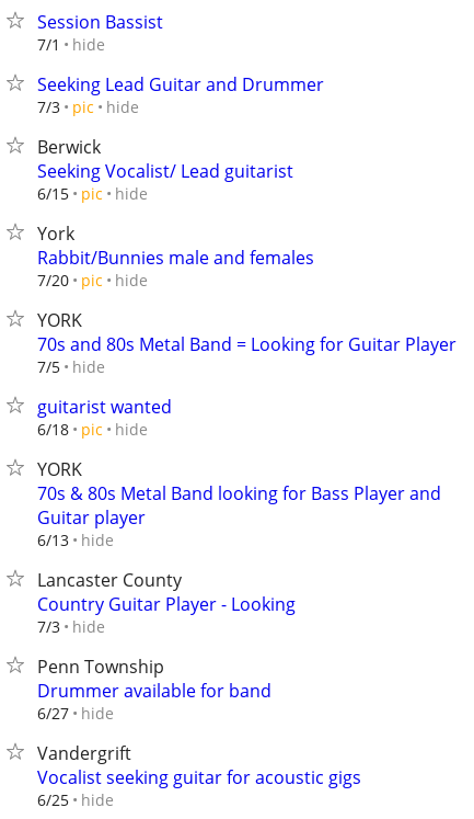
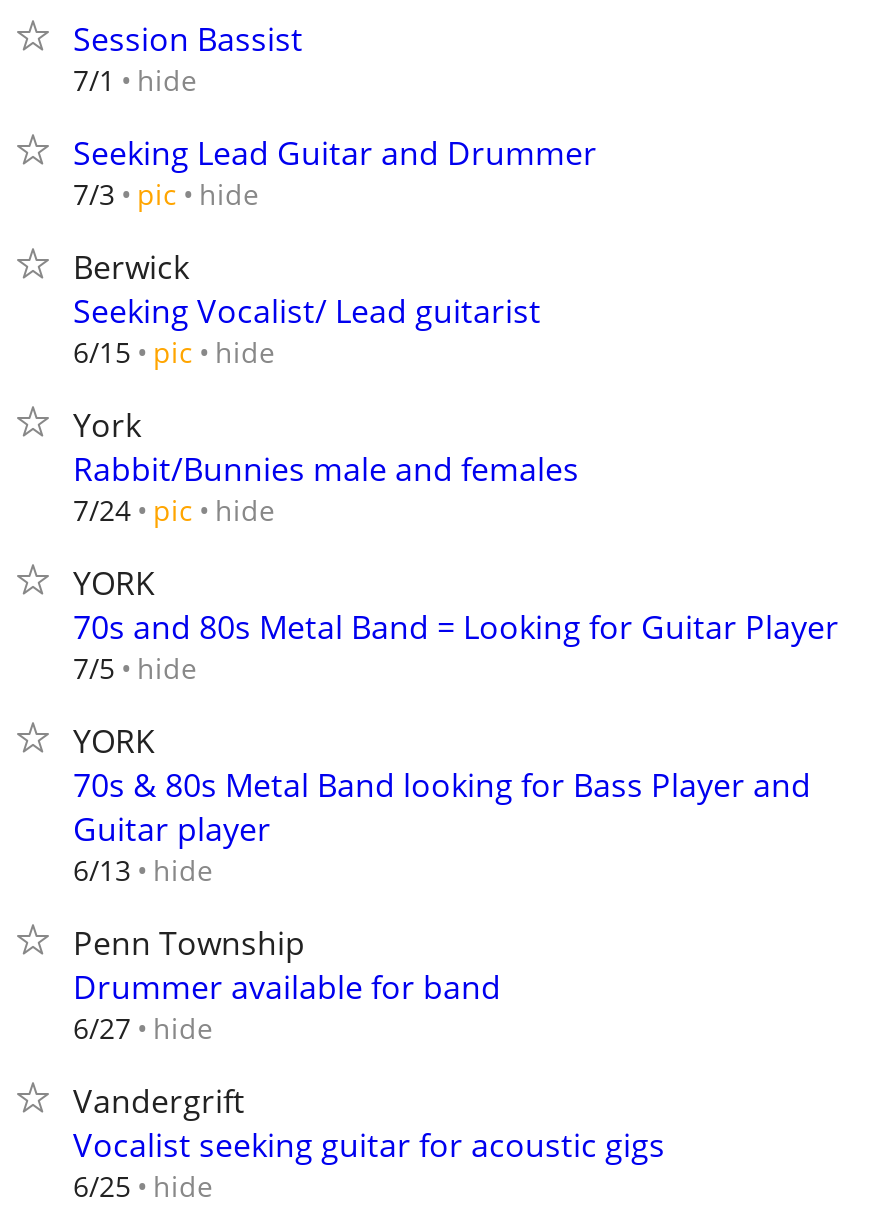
[37,269,148,291] 7/20 pic hide -> [73,490,275,529] 7/24 pic hide
[37,395,172,440] guitarist wanted | 6/18 pic hide -> none
[37,568,296,637] Lancaster County | Country Guitar Player - Looking | 7/3 hide -> none

